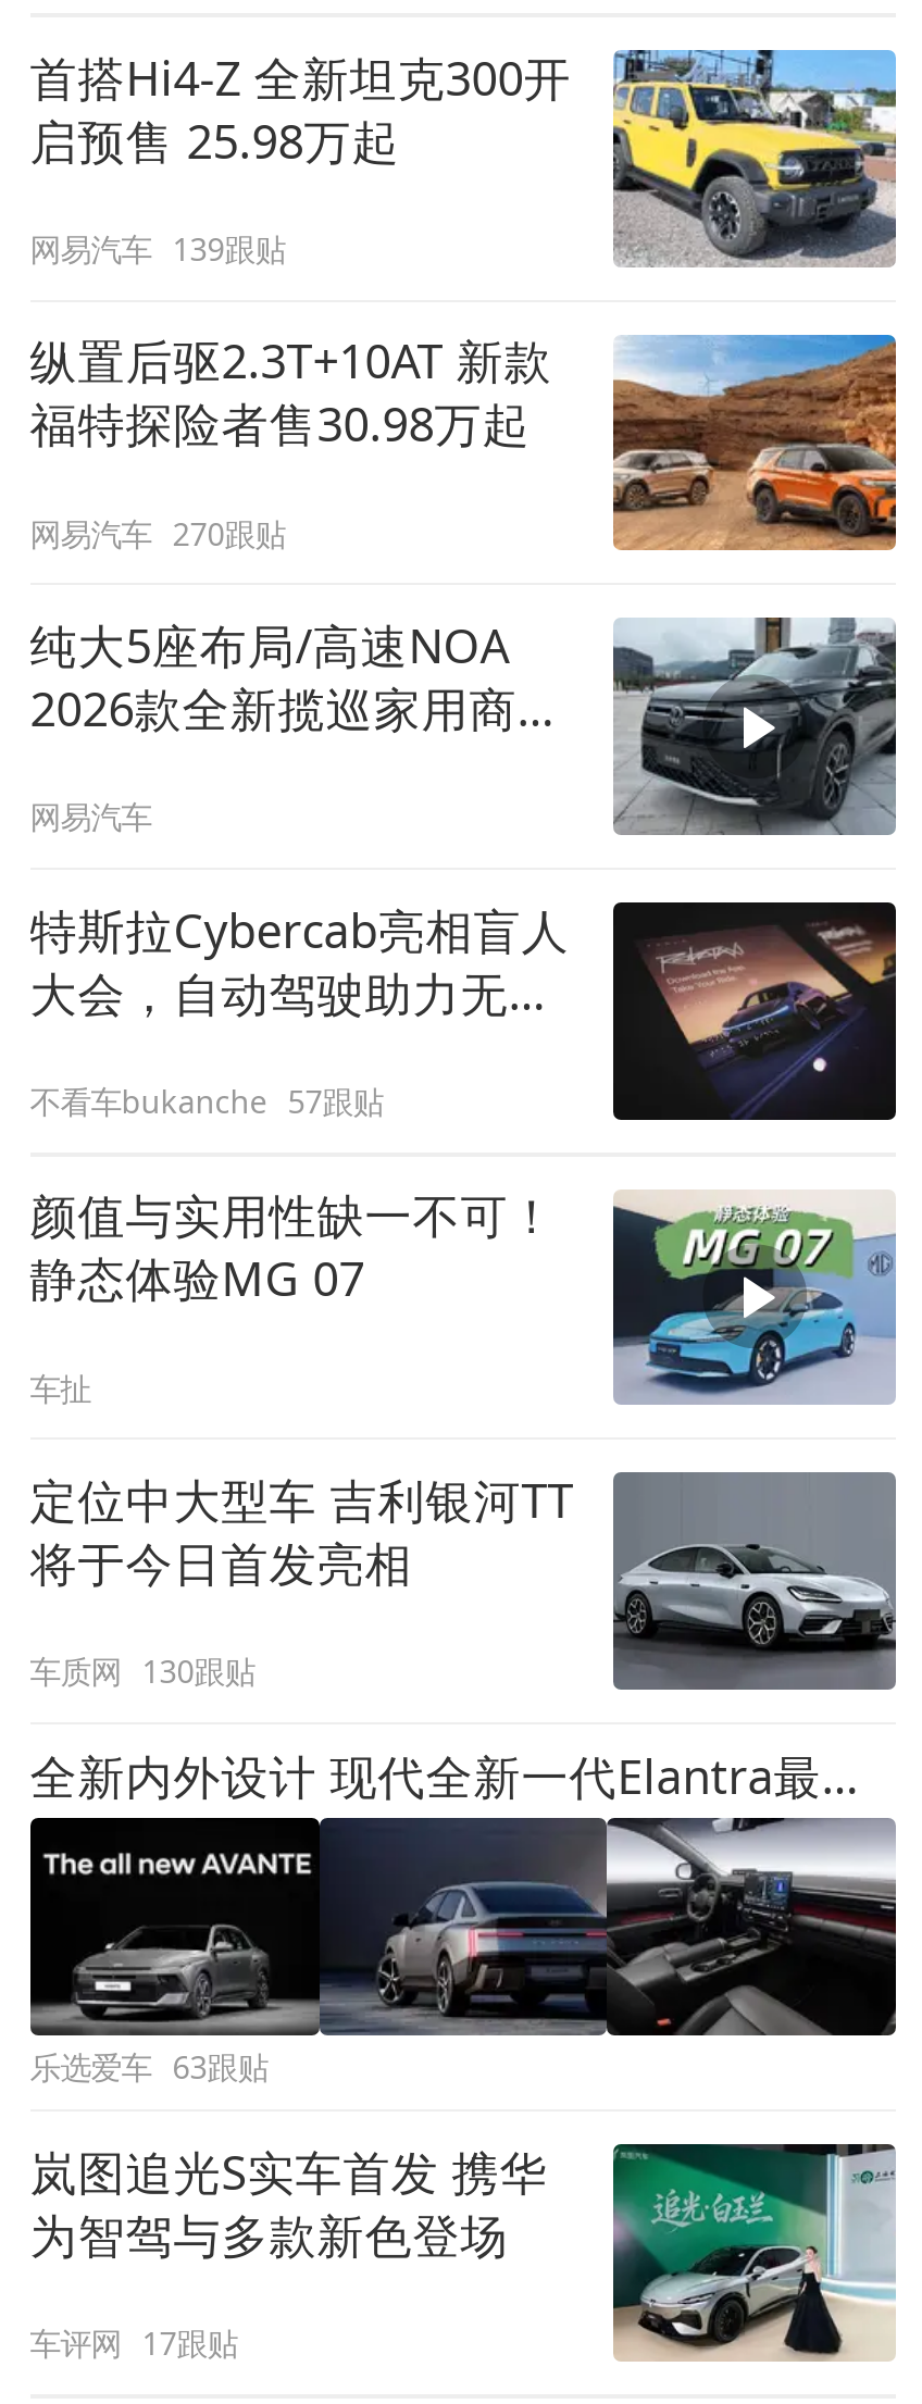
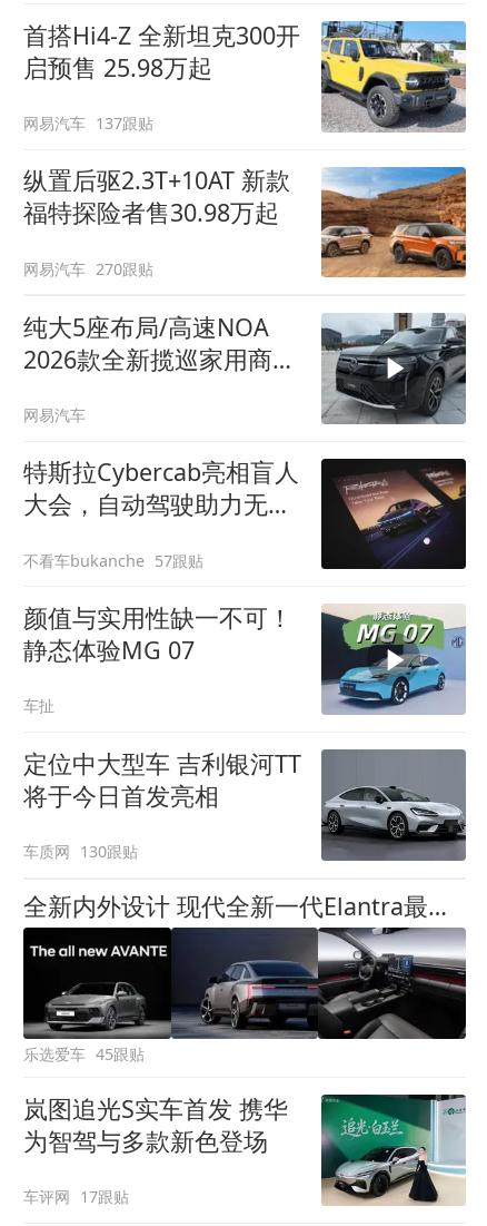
[30,228,286,270] 网易汽车 139跟贴 -> [23,112,154,134] 网易汽车 137跟贴
[30,2045,268,2087] 乐选爱车 63跟贴 -> [23,1044,145,1065] 乐选爱车 45跟贴

